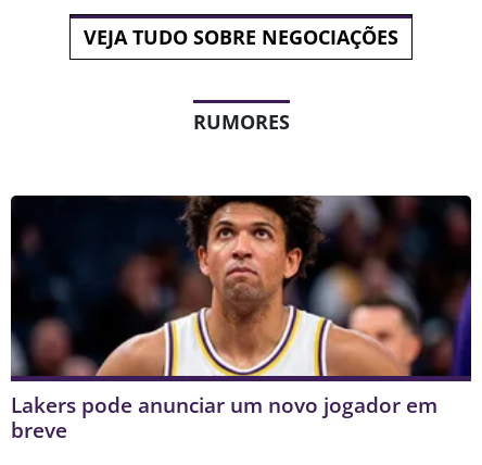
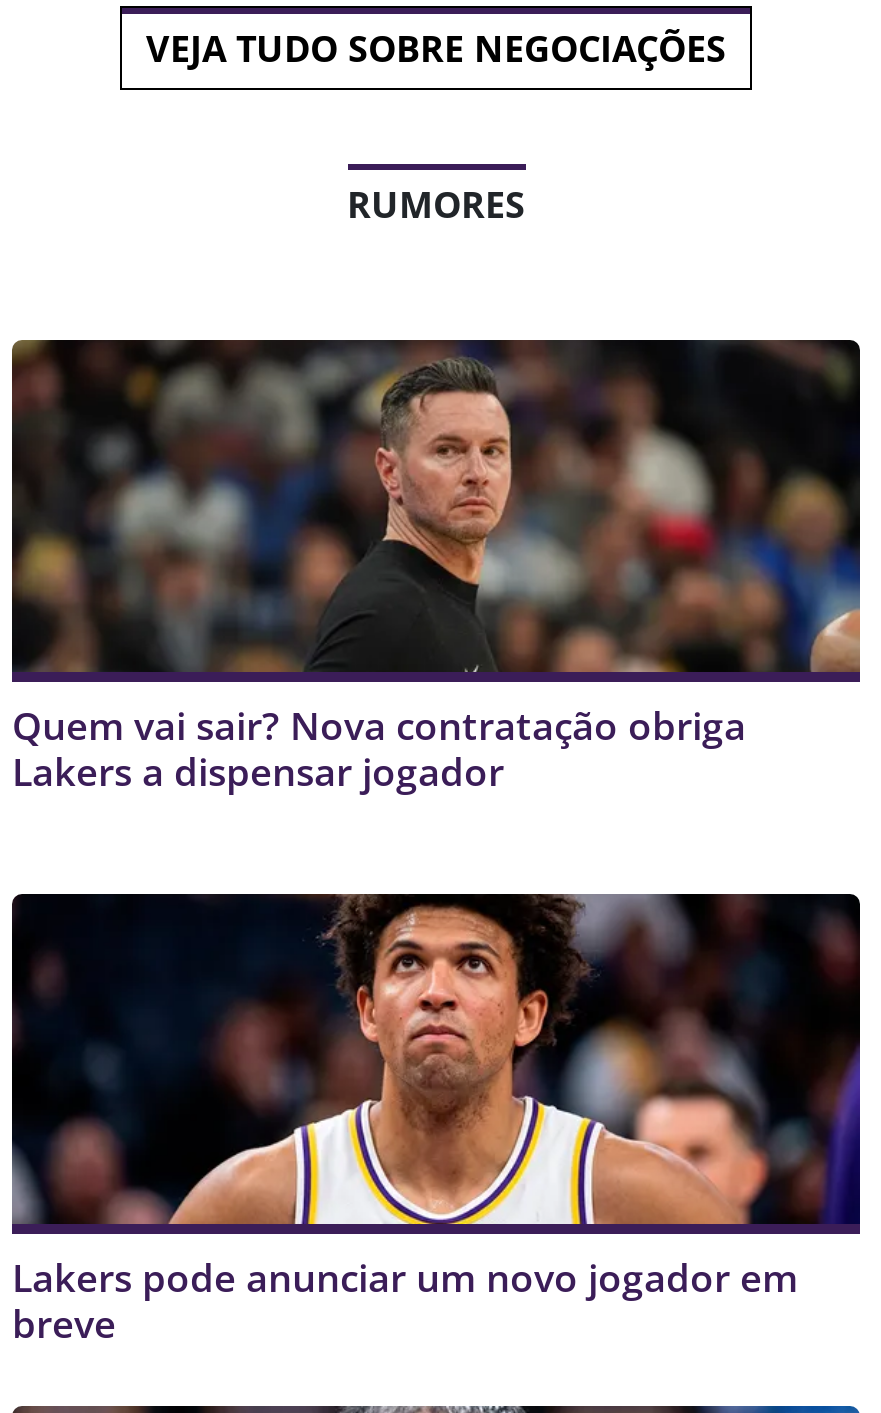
none -> [10,338,862,797] [image] | Quem vai sair? Nova contratação obriga | Lakers a dispensar jogador

